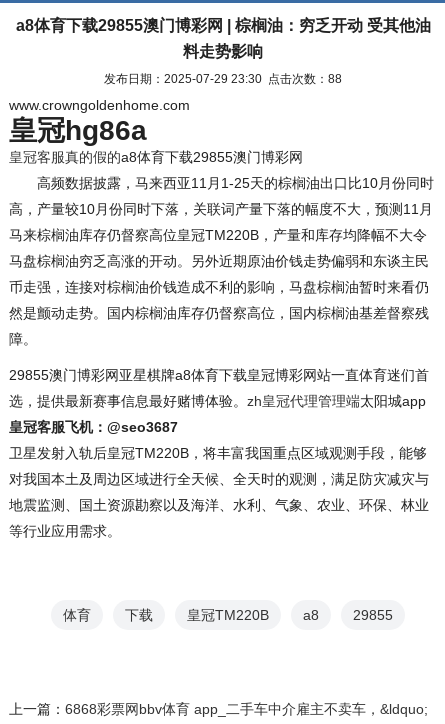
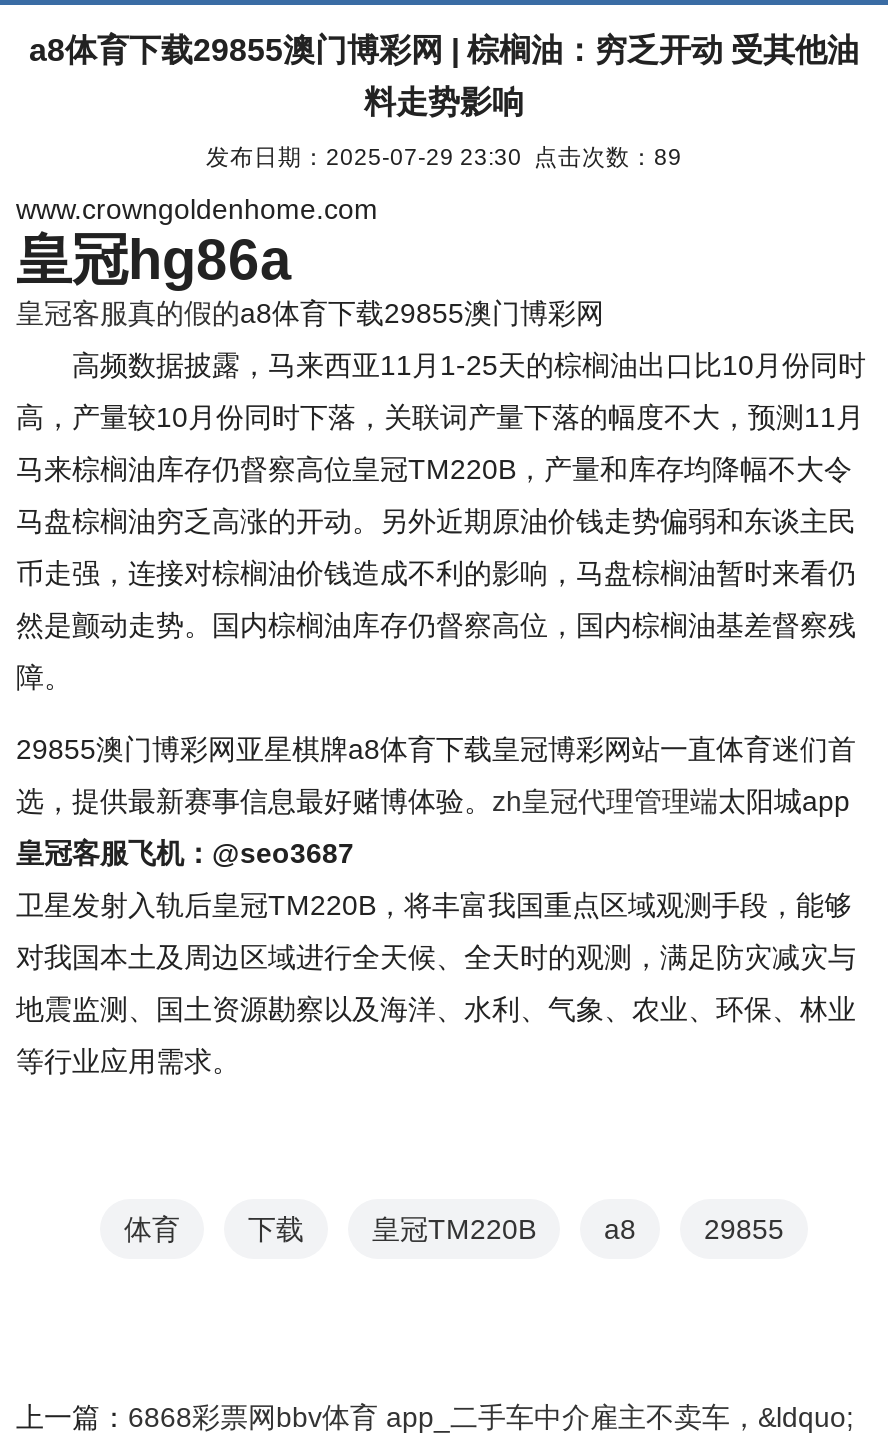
[104,72,342,85] 发布日期：2025-07-29 23:30 点击次数：88 -> [206,143,682,169] 发布日期：2025-07-29 23:30 点击次数：89

